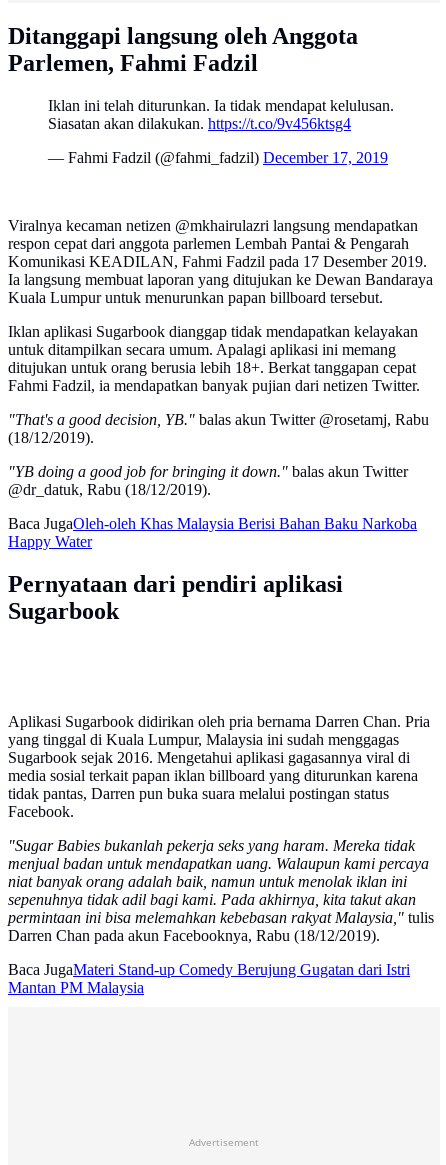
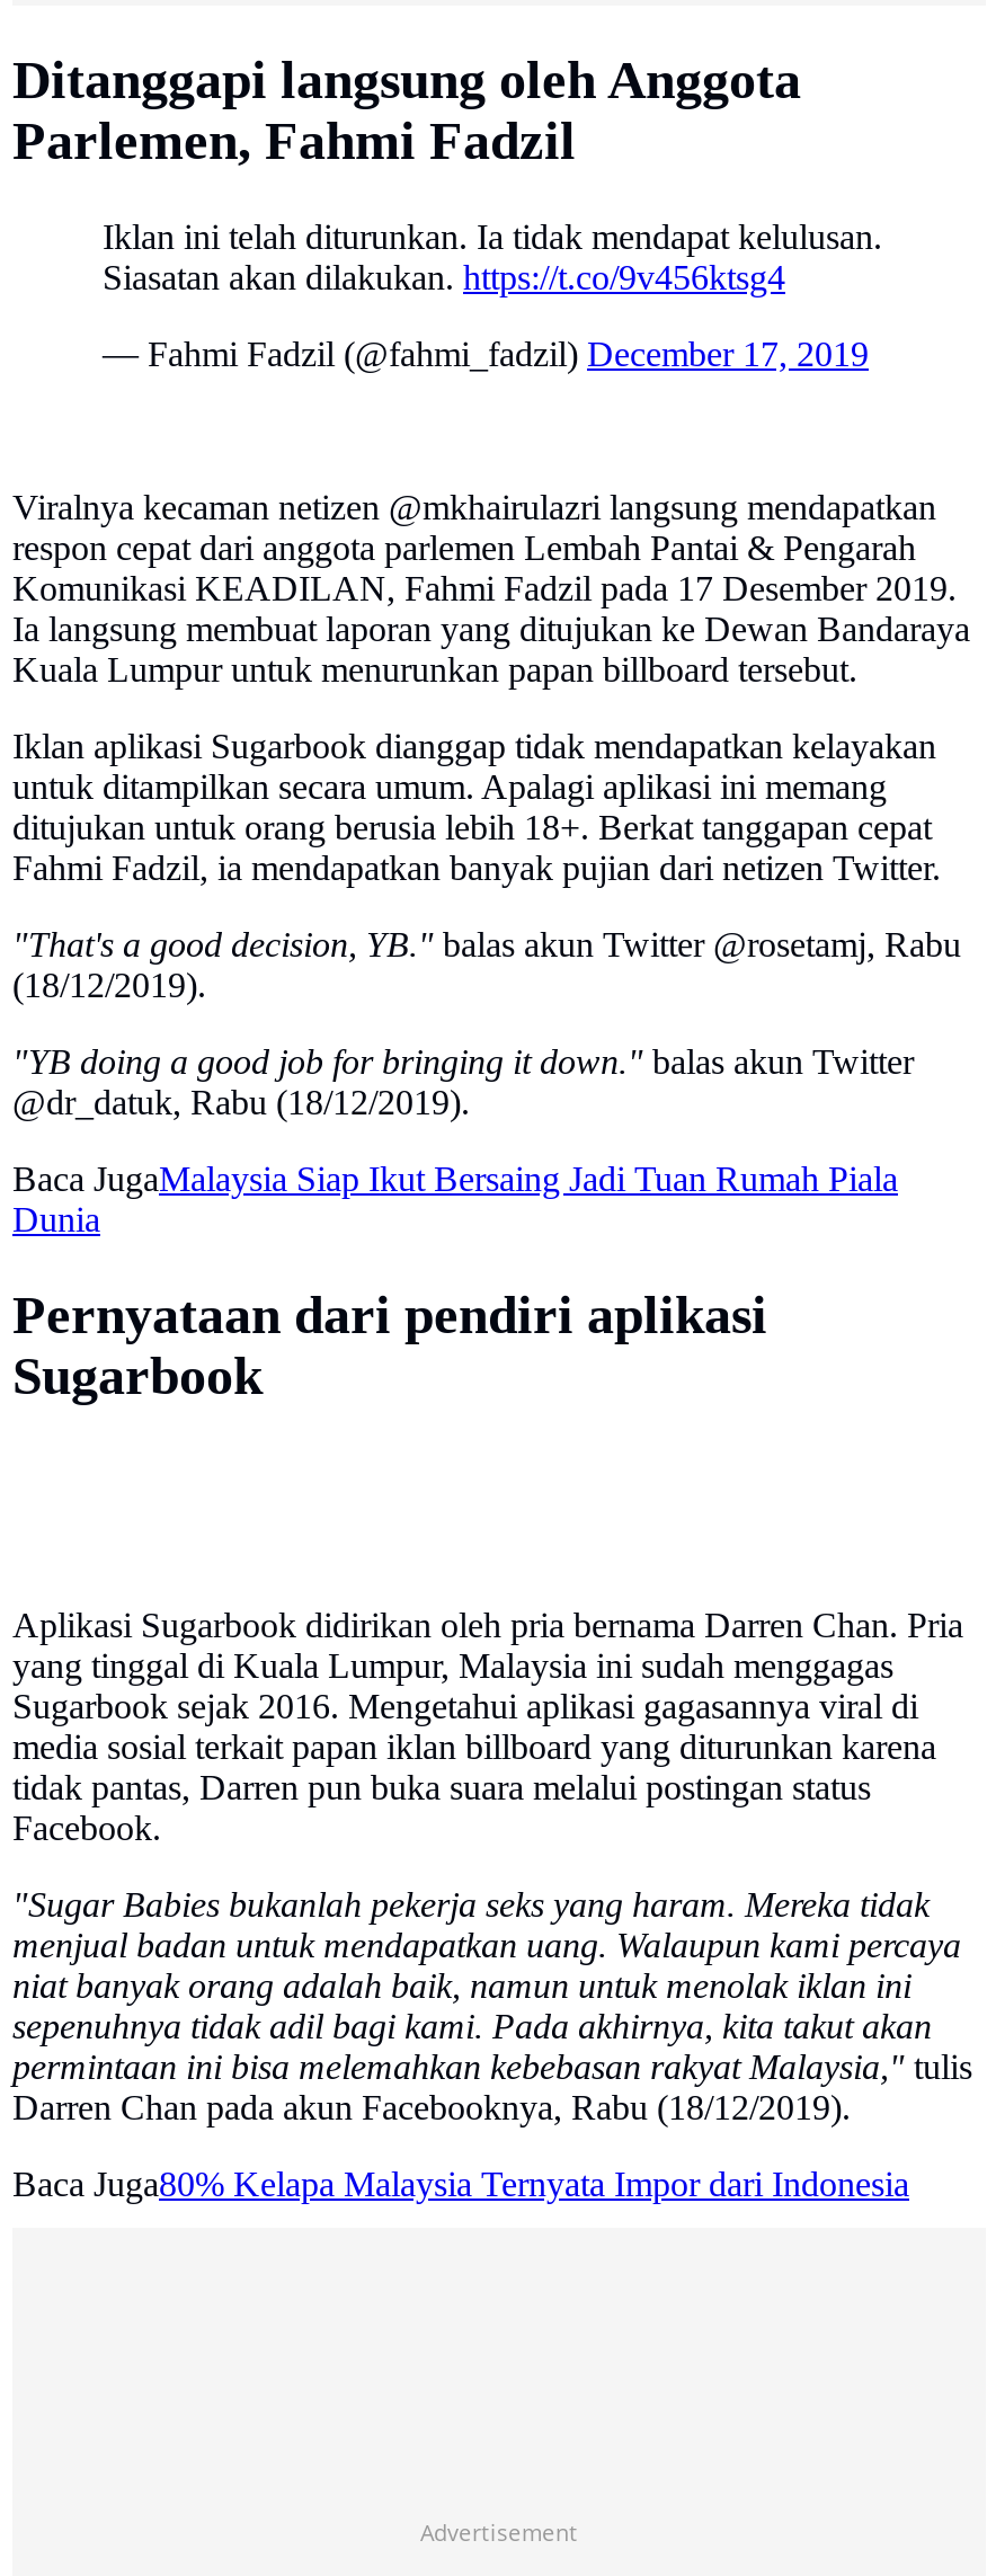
[8,515,417,550] Baca JugaOleh-oleh Khas Malaysia Berisi Bahan Baku Narkoba | Happy Water -> [12,1160,898,1239] Baca JugaMalaysia Siap Ikut Bersaing Jadi Tuan Rumah Piala | Dunia
[8,961,410,996] Baca JugaMateri Stand-up Comedy Berujung Gugatan dari Istri | Mantan PM Malaysia -> [12,2164,909,2203] Baca Juga80% Kelapa Malaysia Ternyata Impor dari Indonesia

